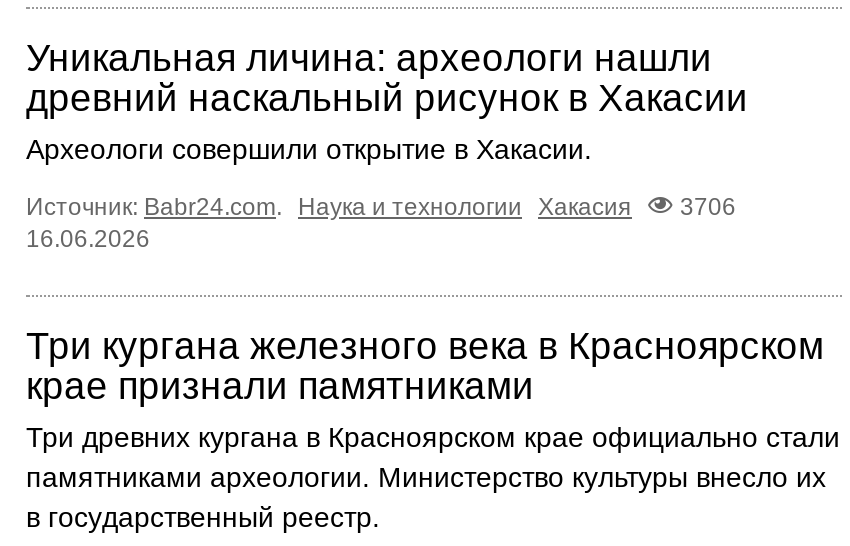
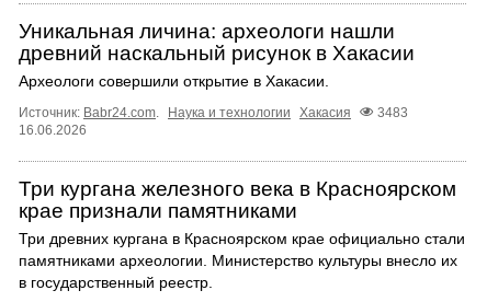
[26,193,736,221] Источник: Babr24.com. Наука и технологии Хакасия 3706 -> [19,105,408,120] Источник: Babr24.com. Наука и технологии Хакасия 3483

